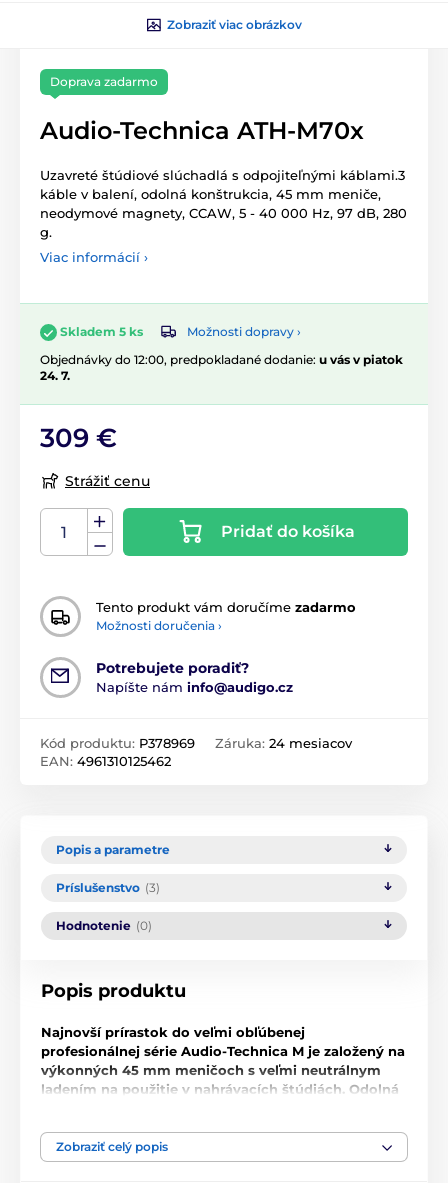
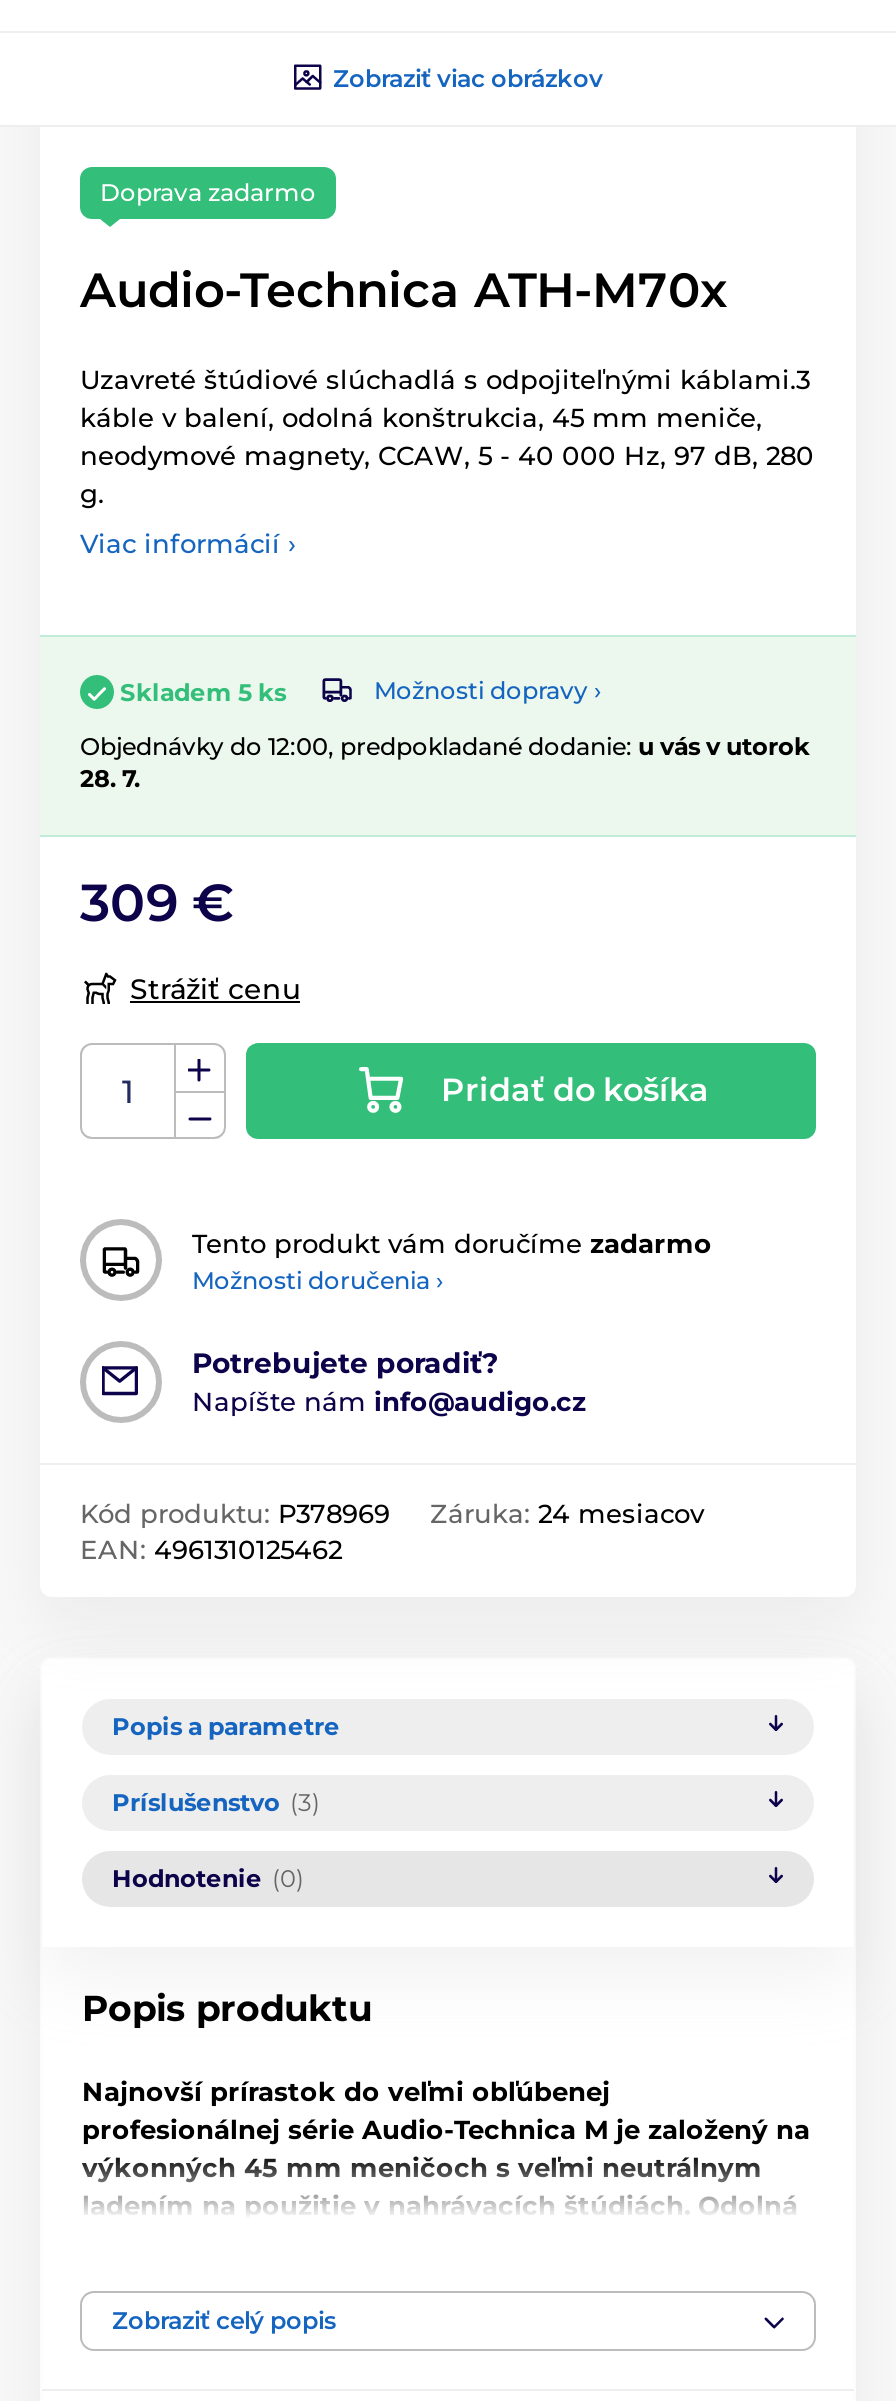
[40,352,403,367] Objednávky do 12:00, predpokladané dodanie: u vás v piatok -> [80,730,810,760] Objednávky do 12:00, predpokladané dodanie: u vás v utorok
[40,368,70,383] 24. 7. -> [80,762,140,792] 28. 7.

